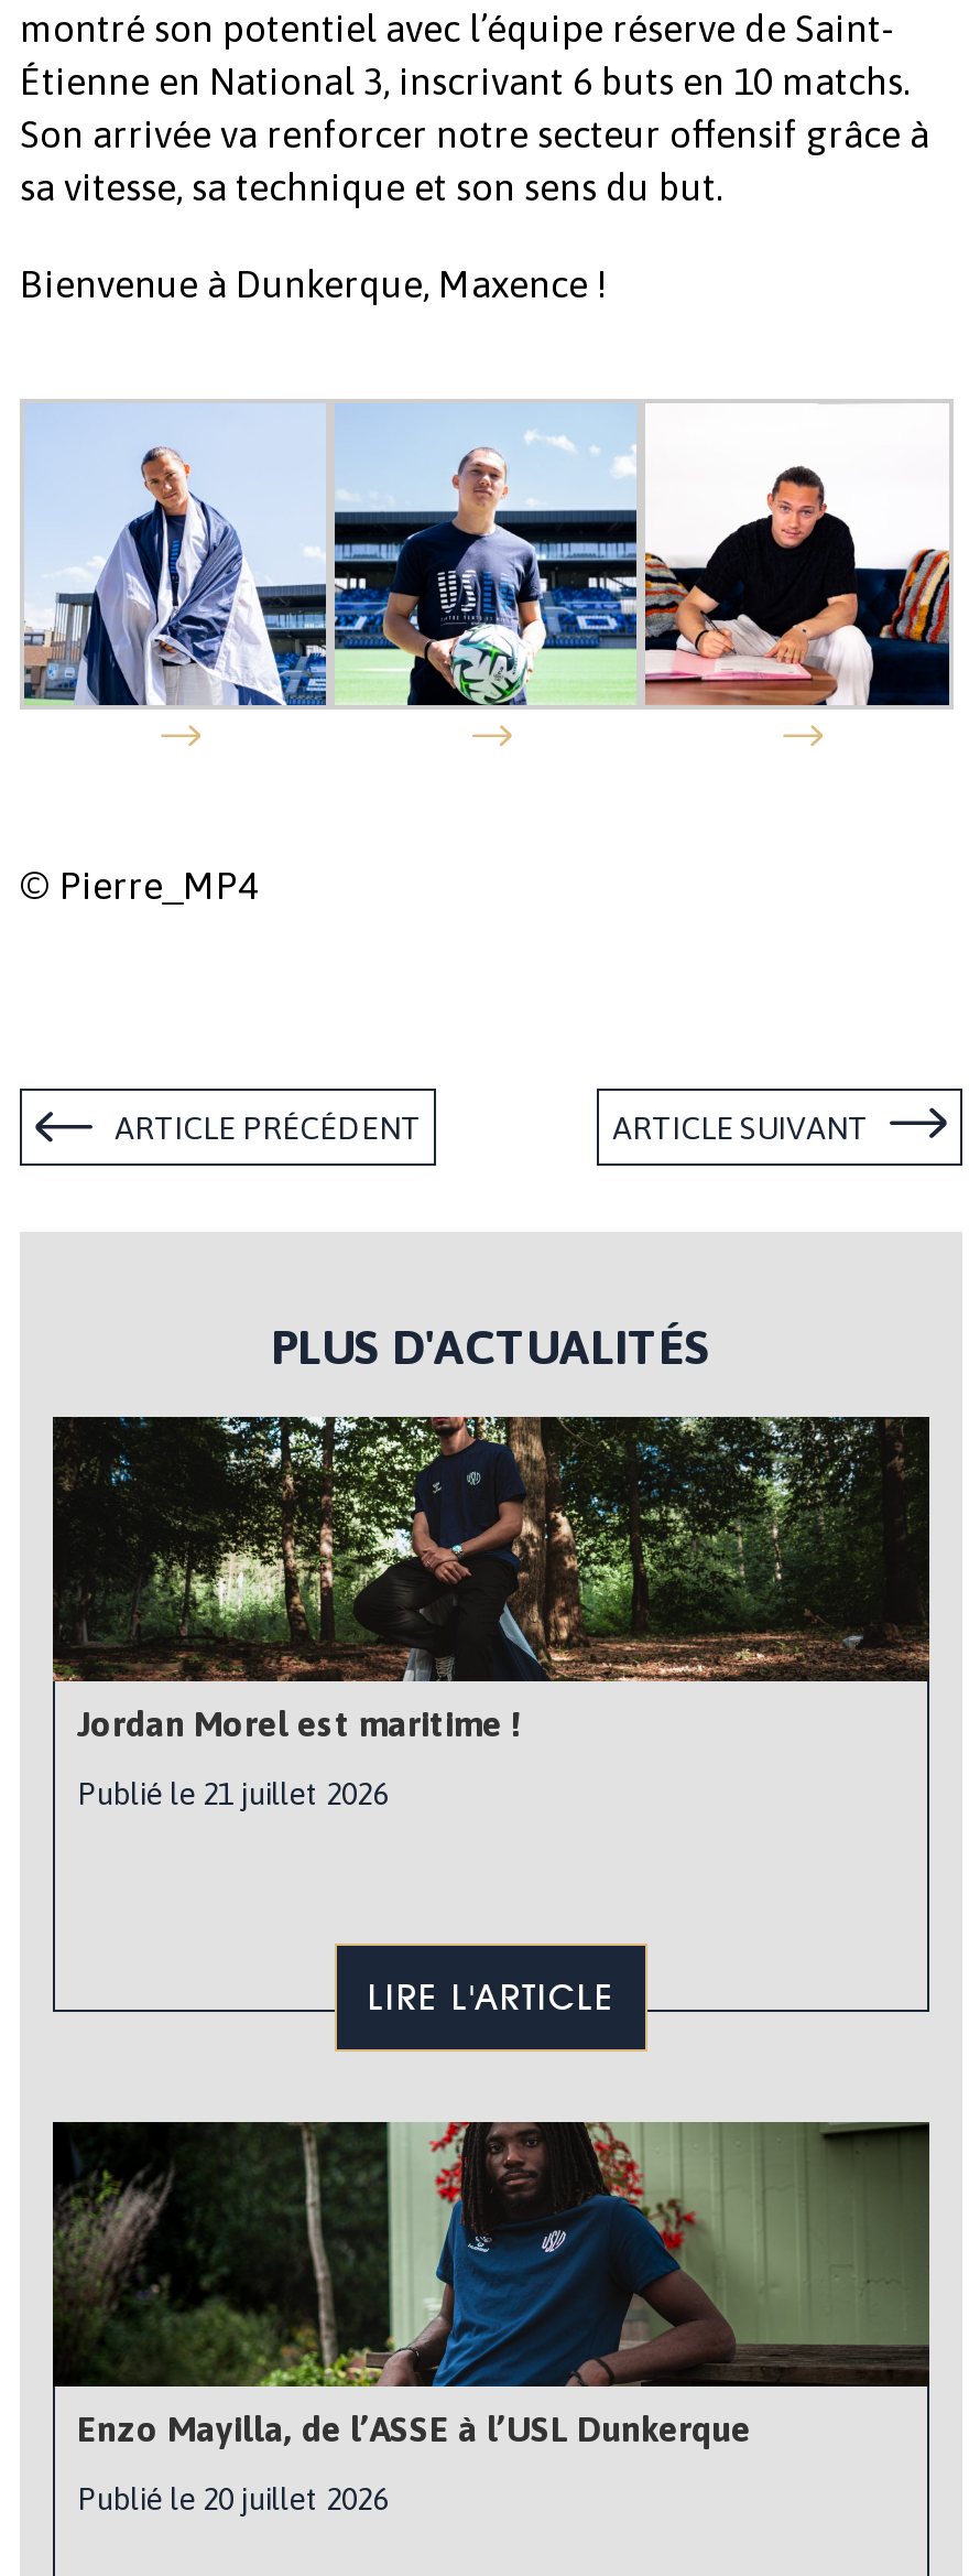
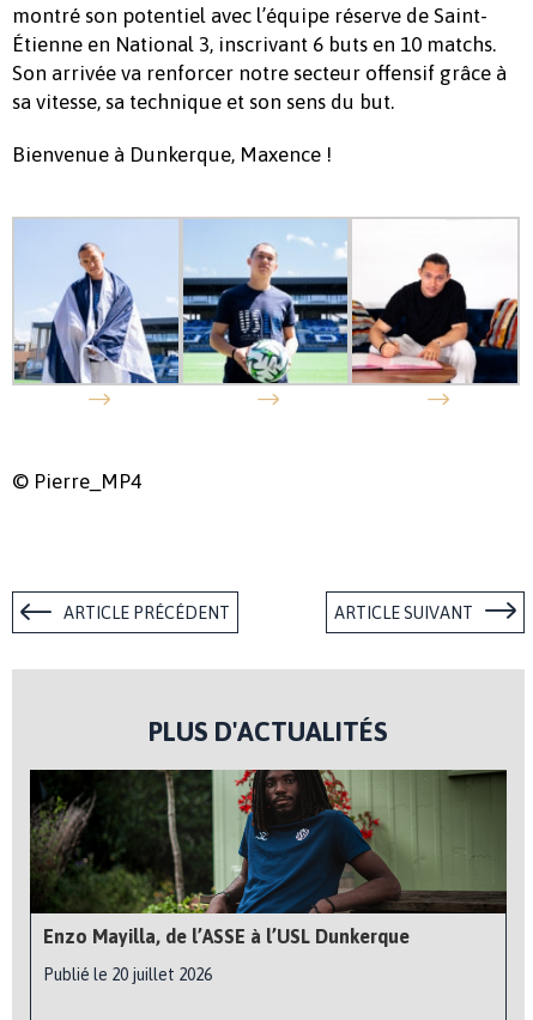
[51,1417,929,1811] [image] | Jordan Morel est maritime ! | Publié le 21 juillet 2026 -> none
[368,1976,614,2018] LIRE L'ARTICLE -> none

